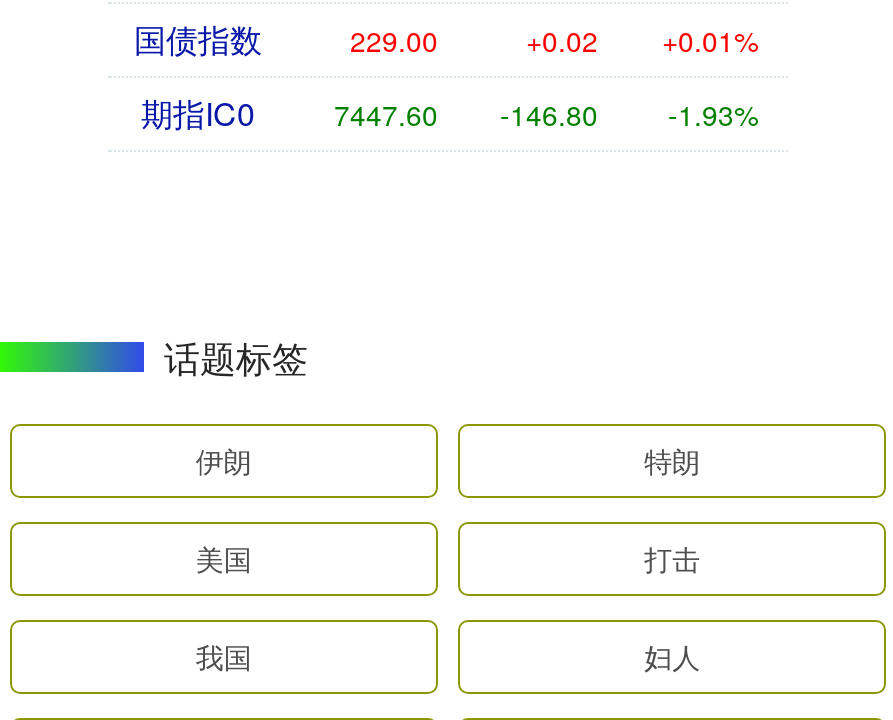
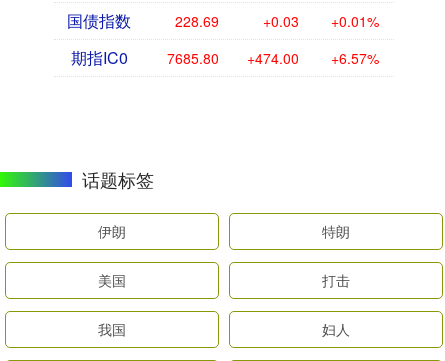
[350,21,438,61] 229.00 -> [175,11,219,31] 228.69
[526,21,758,61] +0.02 +0.01% -> [263,11,379,31] +0.03 +0.01%
[334,95,438,135] 7447.60 -> [167,48,219,68] 7685.80
[500,95,598,135] -146.80 -> [247,48,299,68] +474.00
[668,95,758,135] -1.93% -> [331,48,379,68] +6.57%

